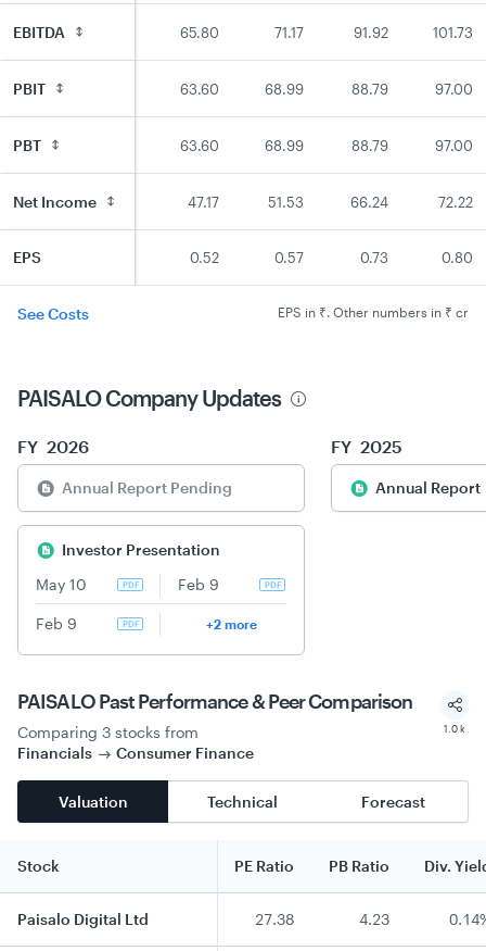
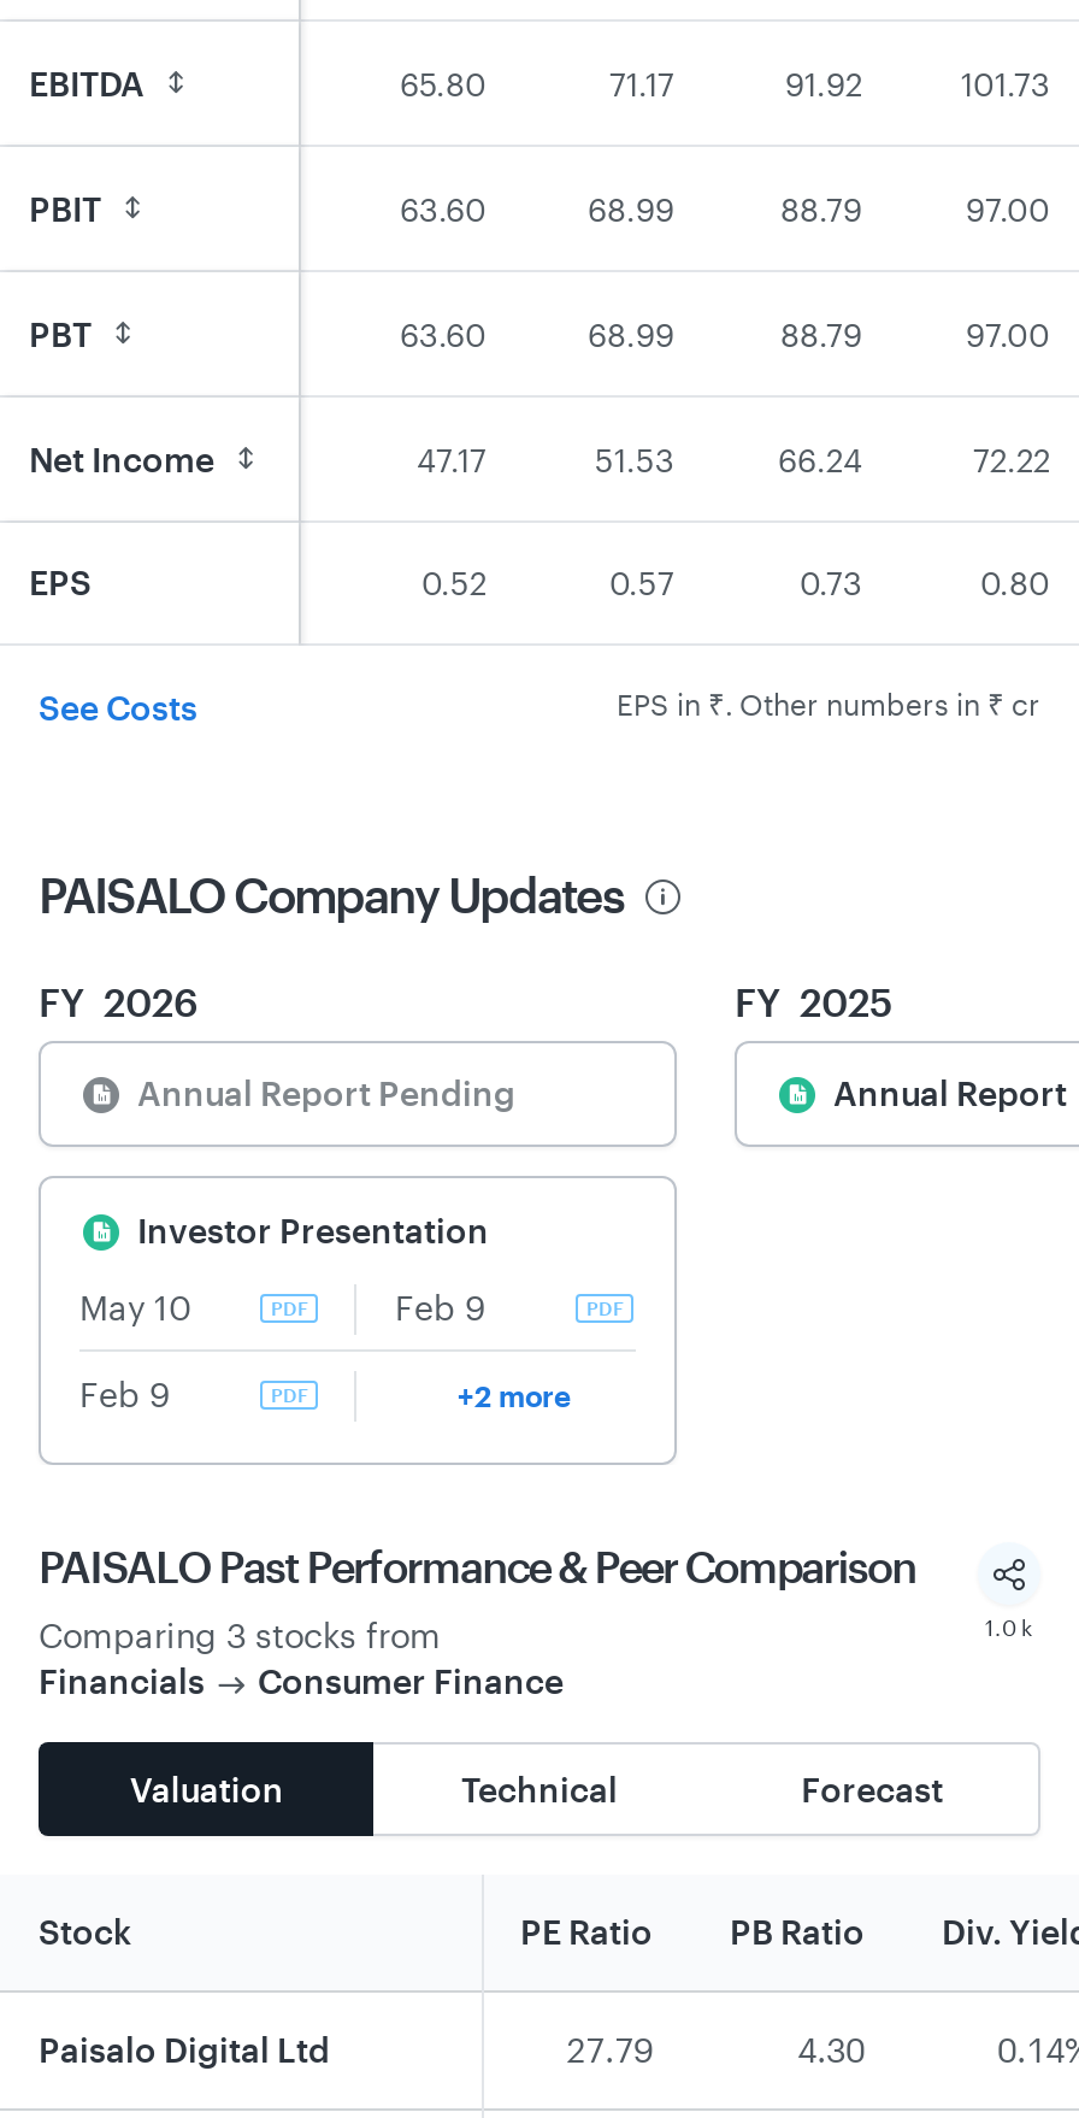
[255,910,294,929] 27.38 -> [566,2030,653,2071] 27.79
[359,910,389,929] 4.23 -> [797,2030,865,2071] 4.30

